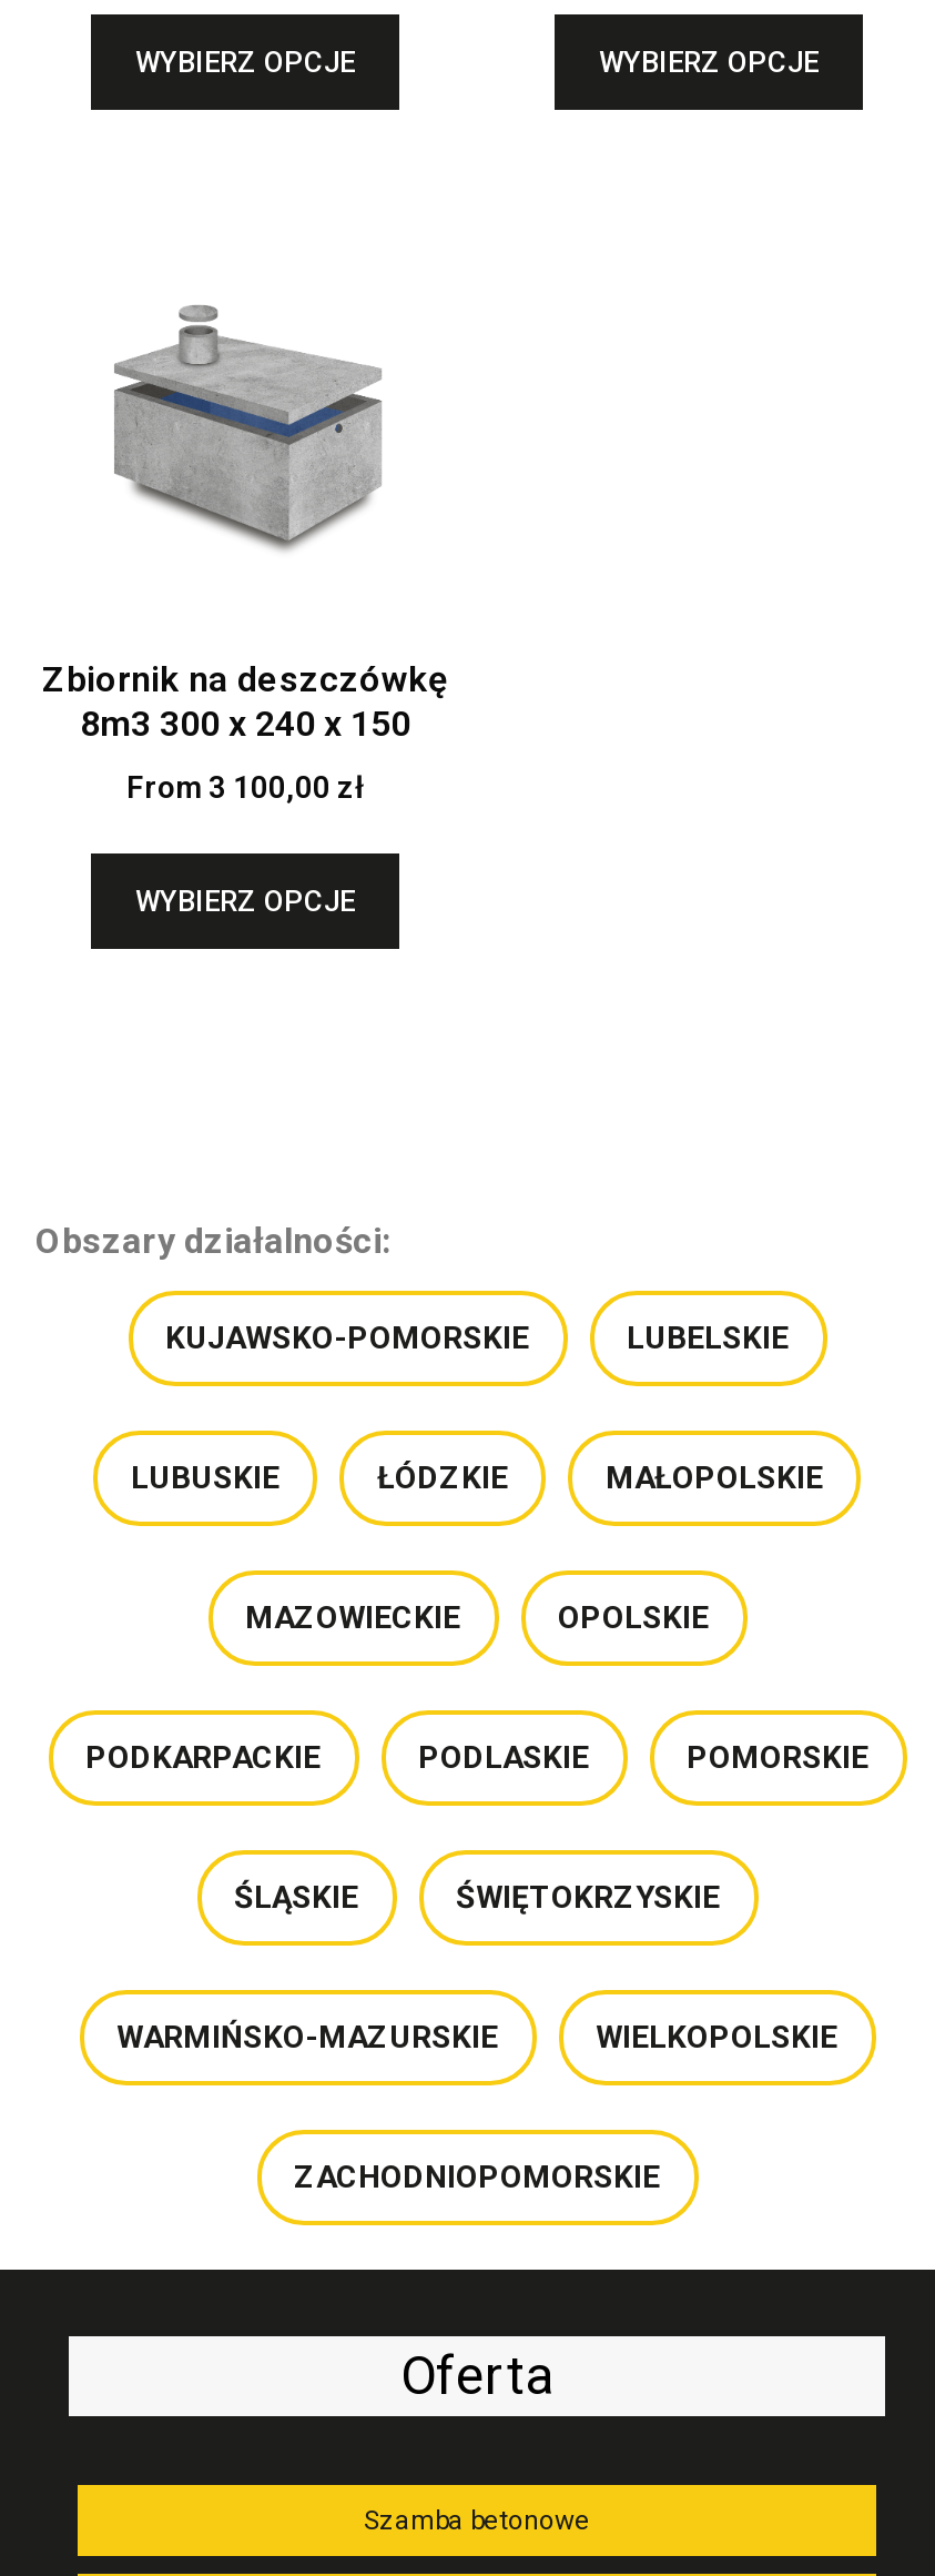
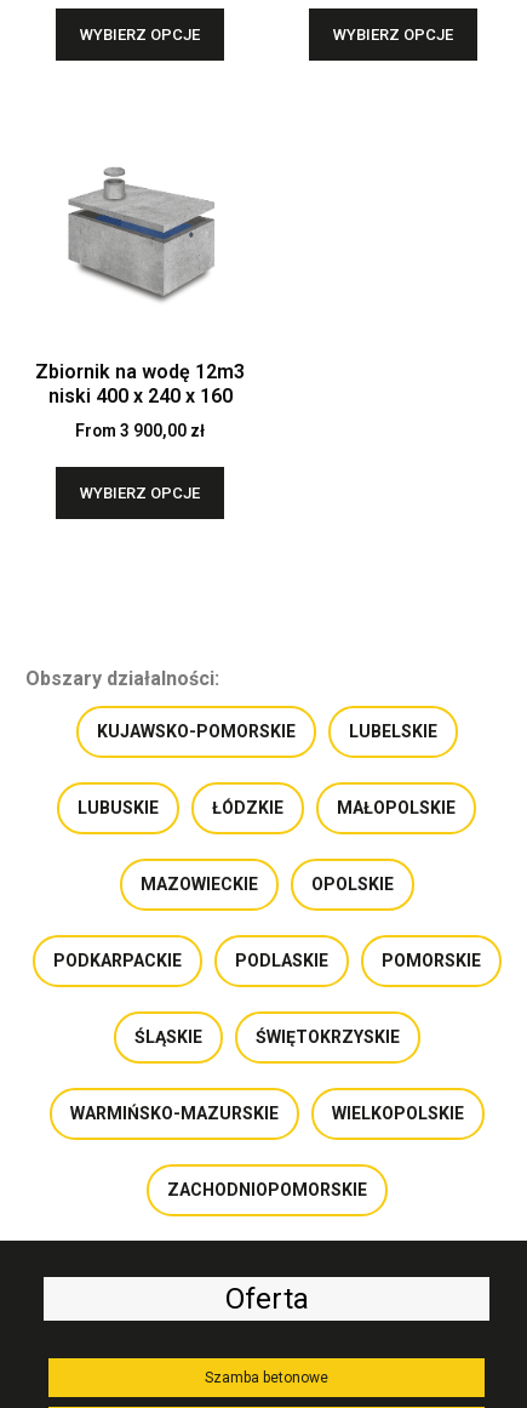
[42,657,448,744] Zbiornik na deszczówkę | 8m3 300 x 240 x 150 -> [35,360,245,407] Zbiornik na wodę 12m3 | niski 400 x 240 x 160
[126,768,364,804] From 3 100,00 zł -> [75,420,205,440] From 3 900,00 zł

